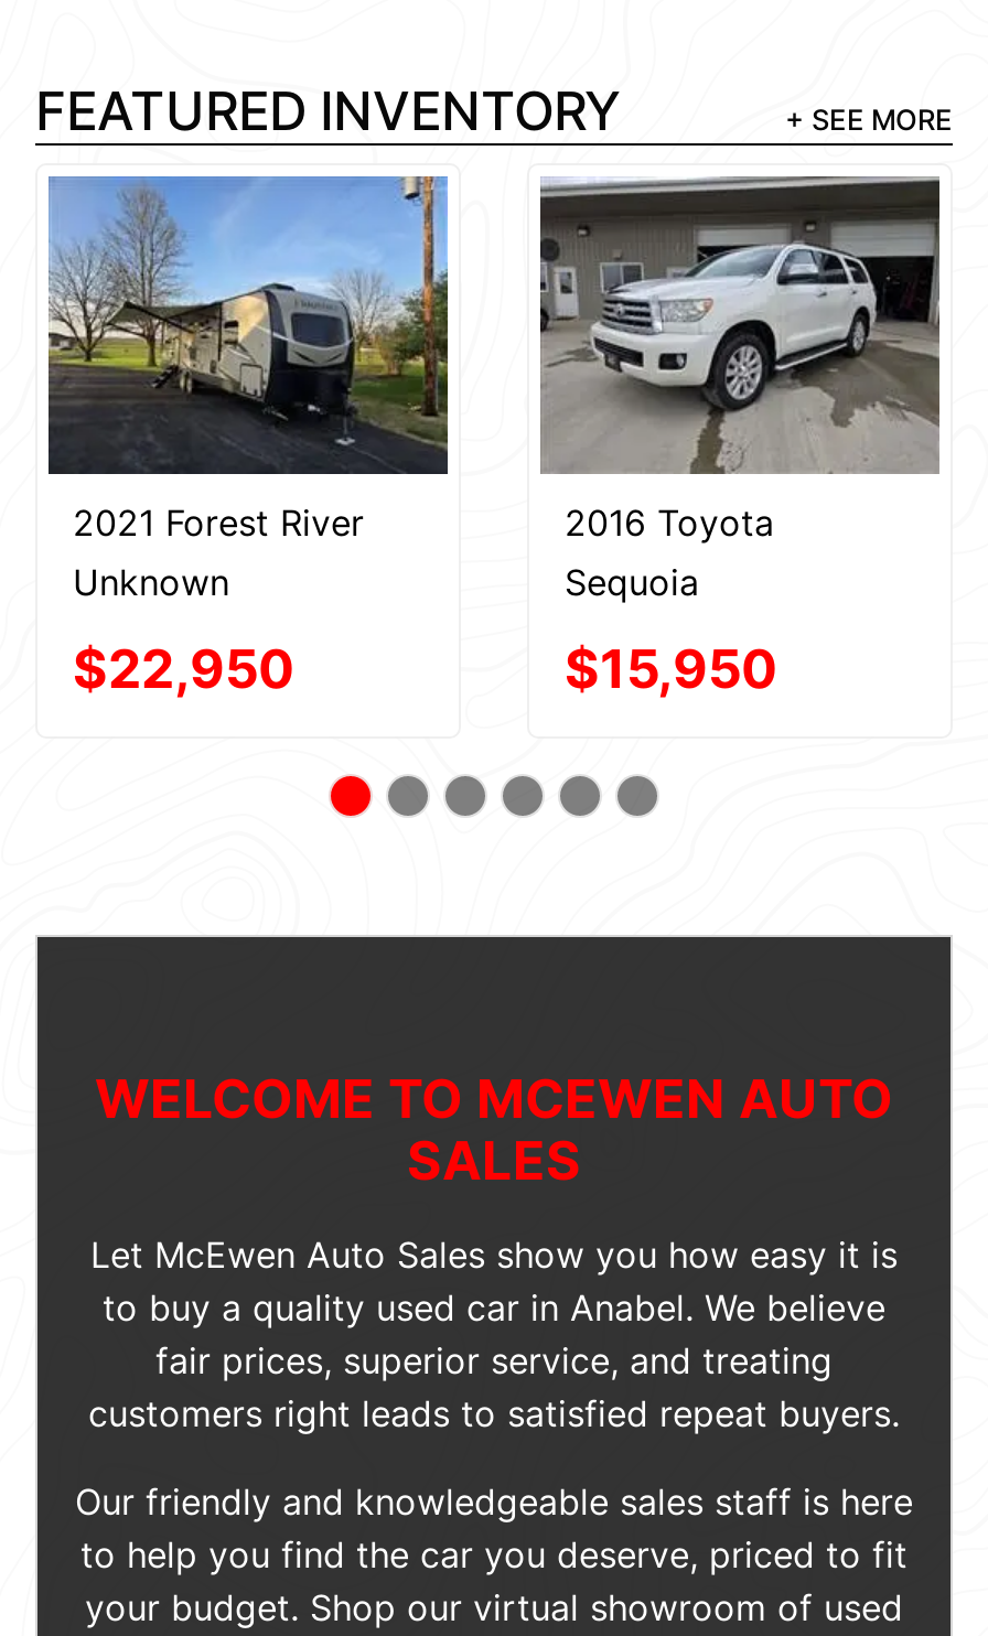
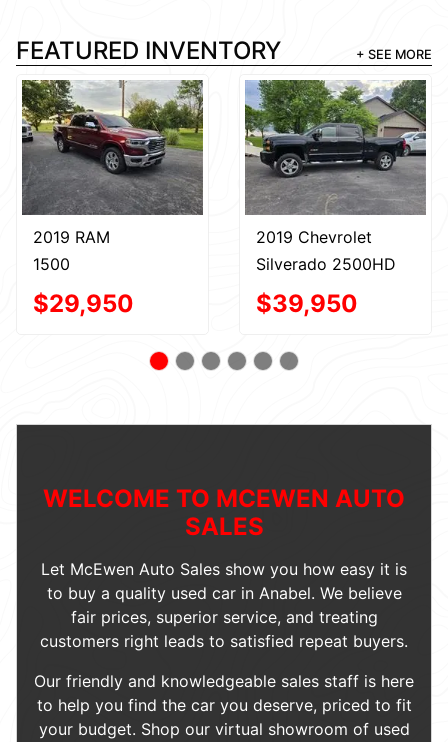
[46,174,450,605] [image] | 2021 Forest River | Unknown -> [21,79,204,274] [image] | 2019 RAM | 1500
[538,174,939,605] [image] | 2016 Toyota | Sequoia -> [245,79,426,274] [image] | 2019 Chevrolet | Silverado 2500HD
[73,638,296,702] $22,950 -> [33,289,134,318] $29,950
[565,638,778,702] $15,950 -> [256,289,358,318] $39,950

